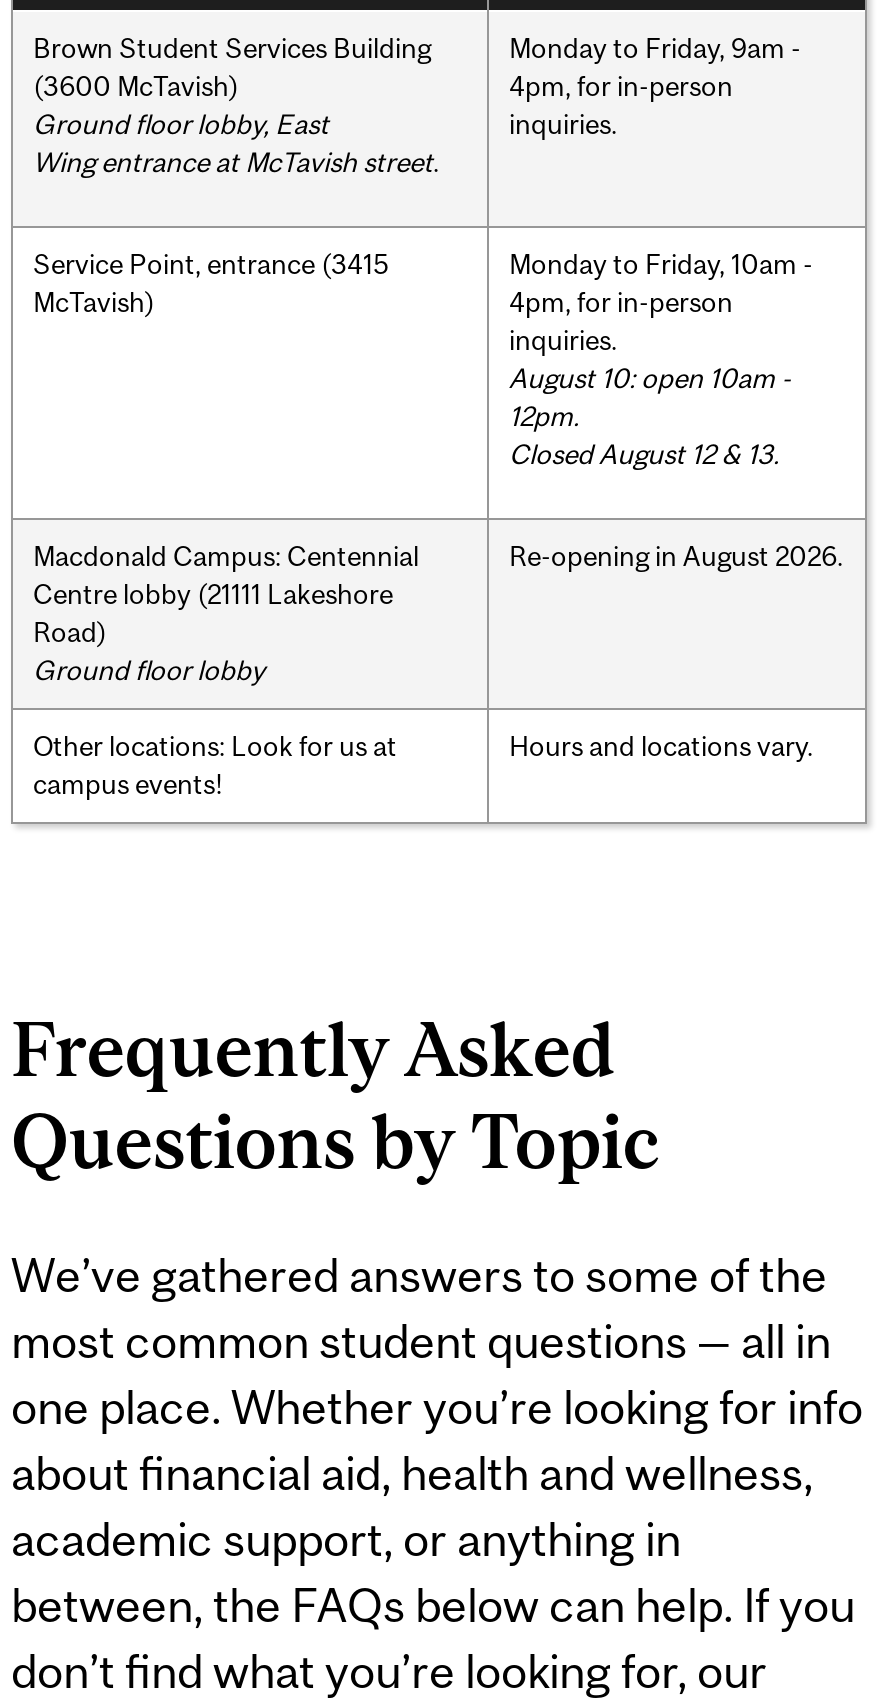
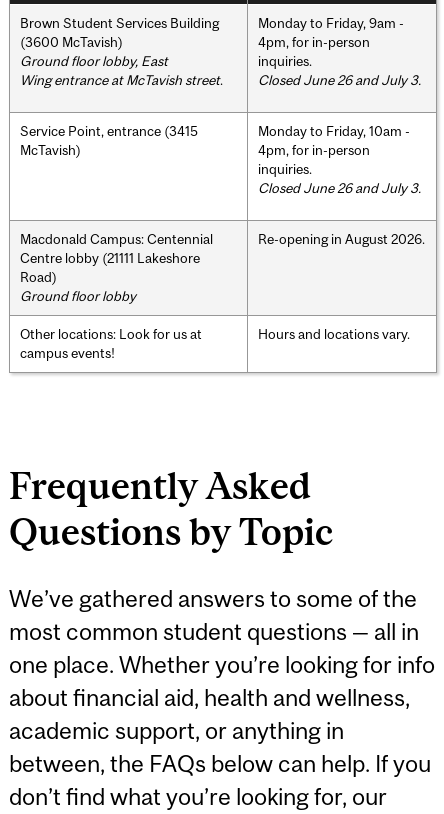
none -> [258,72,421,88] Closed June 26 and July 3.
[509,361,791,469] August 10: open 10am - | 12pm. | Closed August 12 & 13. -> [258,180,421,196] Closed June 26 and July 3.

